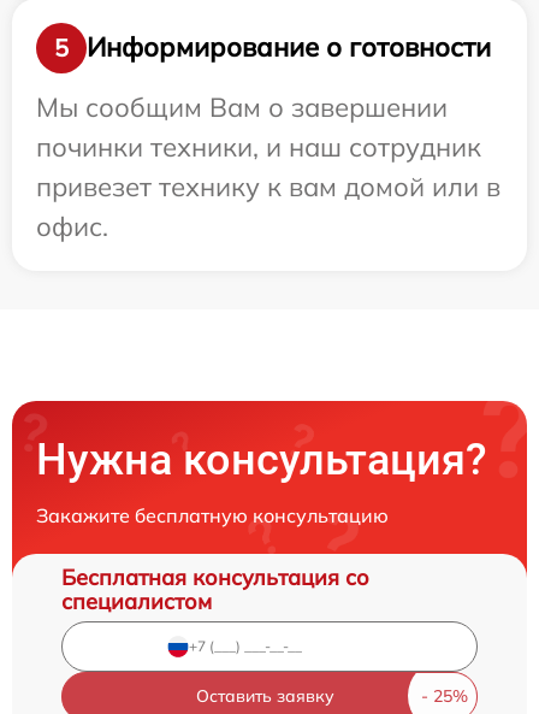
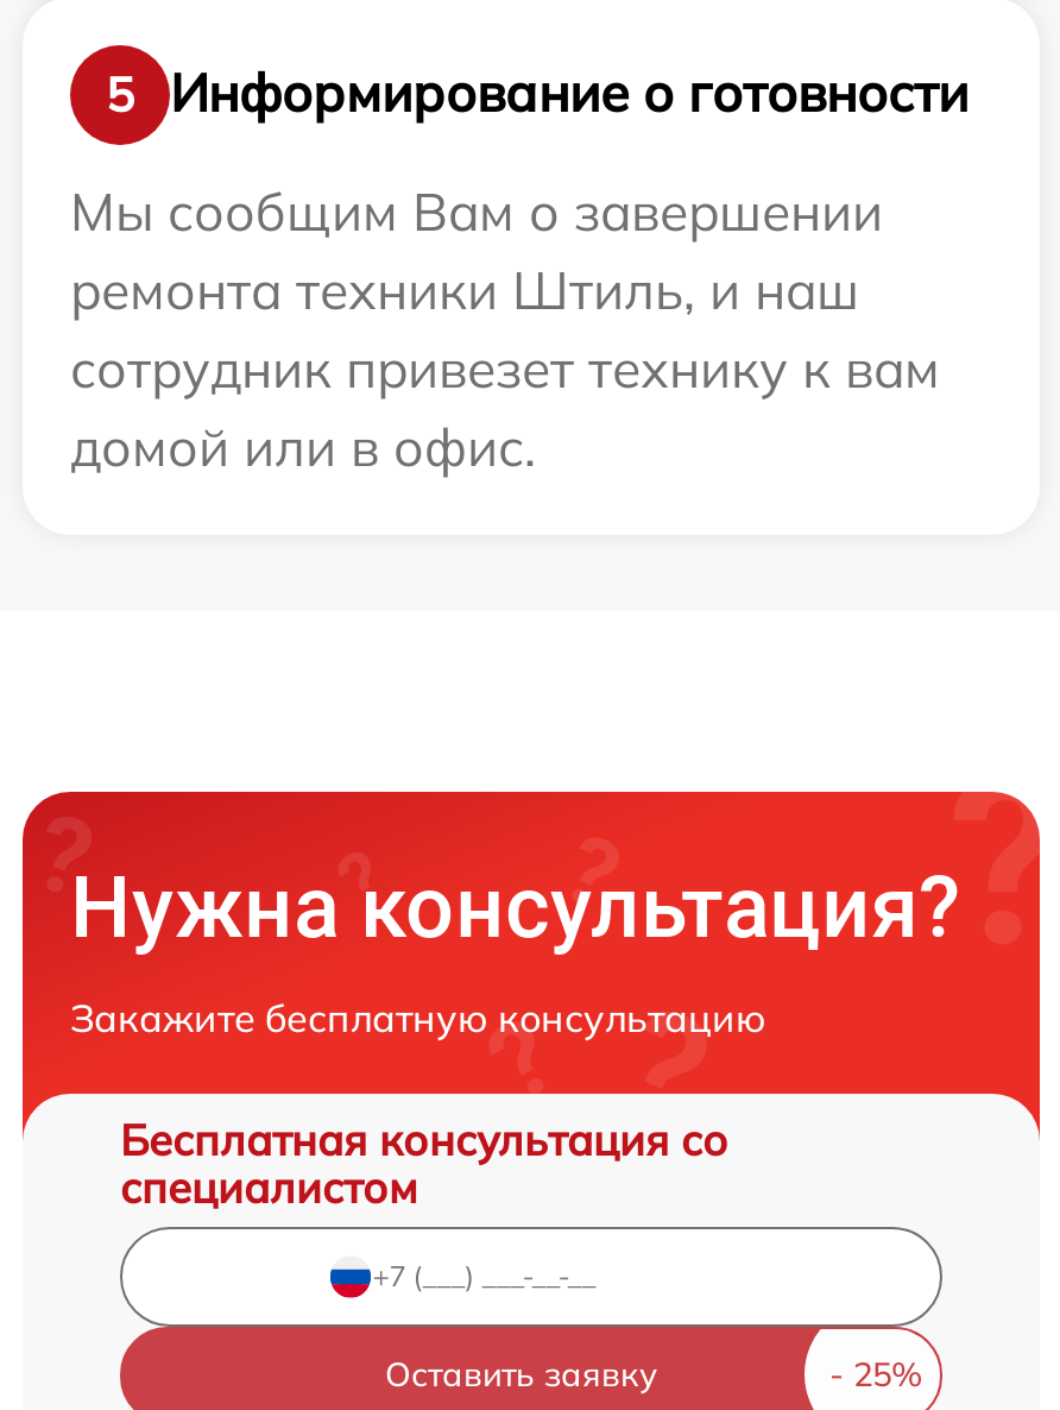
[36,130,500,243] починки техники, и наш сотрудник | привезет технику к вам домой или в | офис. -> [70,257,940,480] ремонта техники Штиль, и наш | сотрудник привезет технику к вам | домой или в офис.

